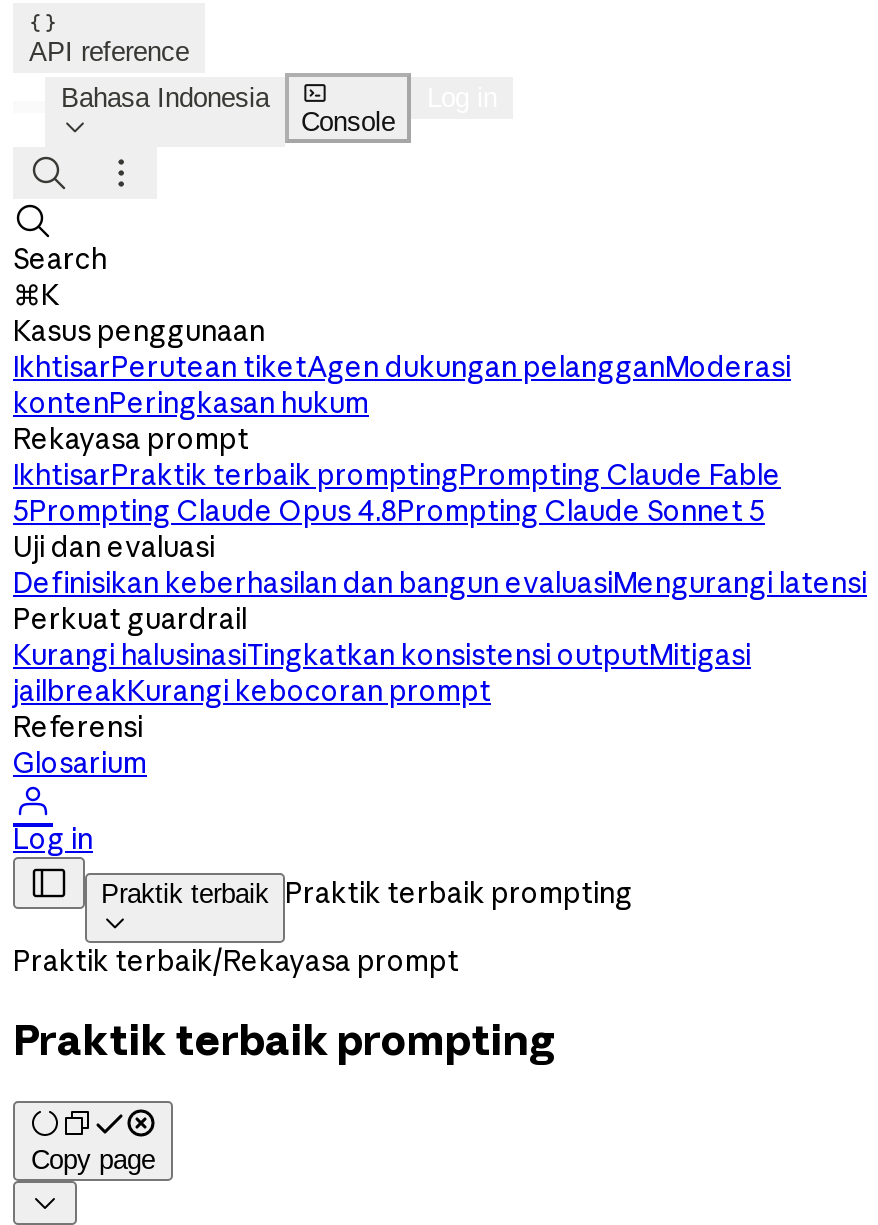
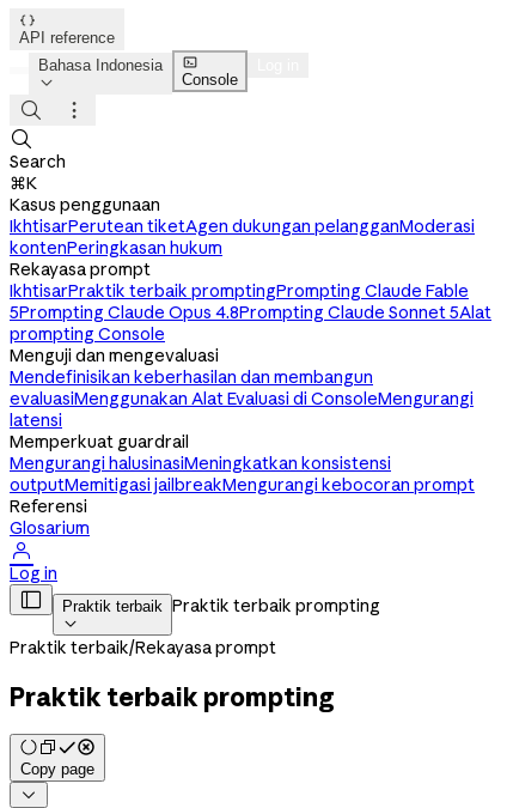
[13,493,867,709] 5Prompting Claude Opus 4.8Prompting Claude Sonnet 5 | Uji dan evaluasi | Definisikan keberhasilan dan bangun evaluasiMengurangi latensi | Perkuat guardrail | Kurangi halusinasiTingkatkan konsistensi outputMitigasi | jailbreakKurangi kebocoran prompt -> [10,302,491,496] 5Prompting Claude Opus 4.8Prompting Claude Sonnet 5Alat | prompting Console | Menguji dan mengevaluasi | Mendefinisikan keberhasilan dan membangun | evaluasiMenggunakan Alat Evaluasi di ConsoleMengurangi | latensi | Memperkuat guardrail | Mengurangi halusinasiMeningkatkan konsistensi | outputMemitigasi jailbreakMengurangi kebocoran prompt

